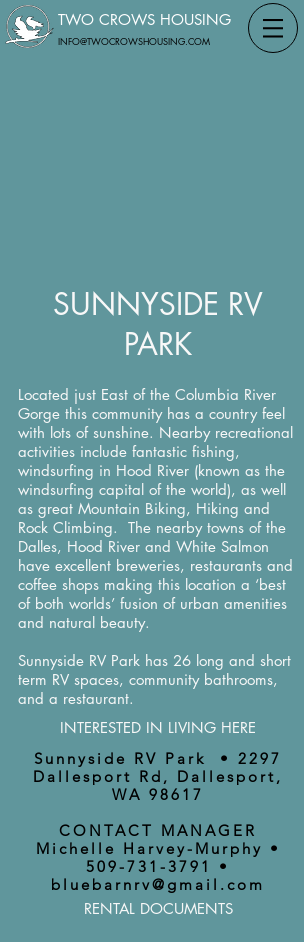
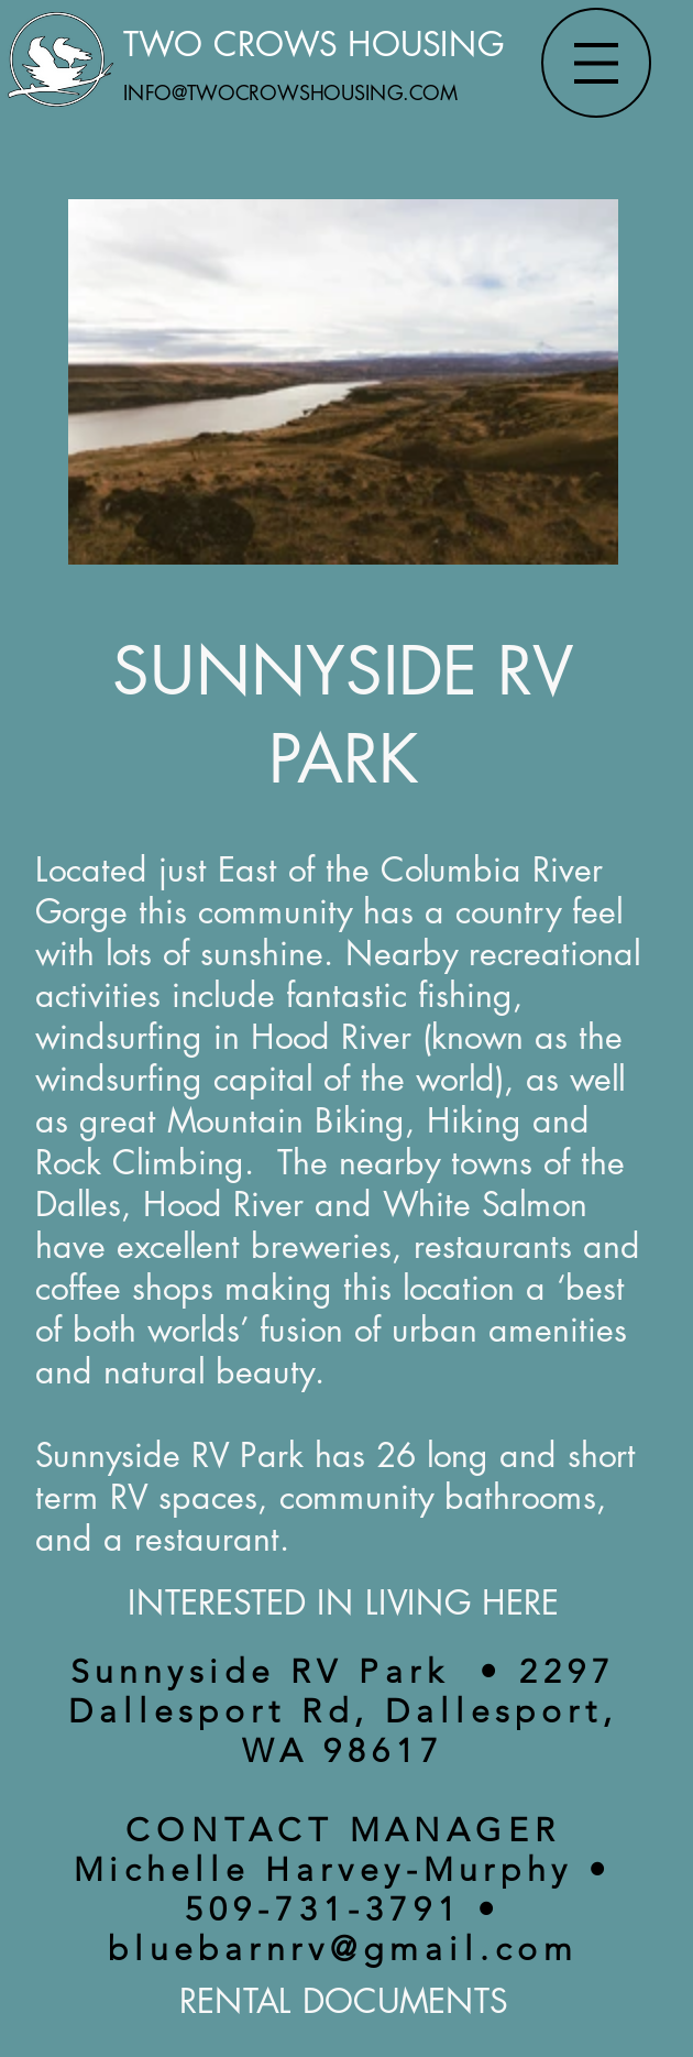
none -> [66,197,620,567] [image]

